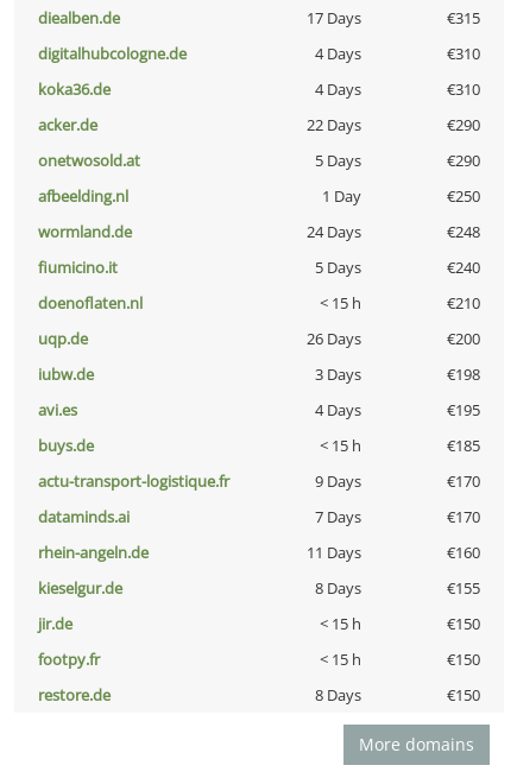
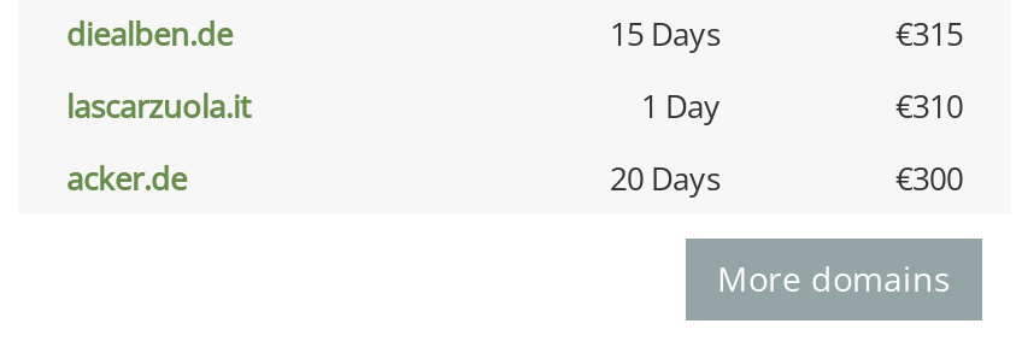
[306,7,361,29] 17 Days -> [610,12,721,55] 15 Days
[38,43,480,100] digitalhubcologne.de | 4 Days | €310 | koka36.de | 4 Days -> [66,84,721,128] lascarzuola.it | 1 Day
[38,114,480,706] 22 Days | €290 | onetwosold.at | 5 Days | €290 | afbeelding.nl | 1 Day | €250 | wormland.de | 24 Days | €248 | fiumicino.it | 5 Days | €240 | doenoflaten.nl | < 15 h | €210 | uqp.de | 26 Days | €200 | iubw.de | 3 Days | €198 | avi.es | 4 Days | €195 | buys.de | < 15 h | €185 | actu-transport-logistique.fr | 9 Days | €170 | dataminds.ai | 7 Days | €170 | rhein-angeln.de | 11 Days | €160 | kieselgur.de | 8 Days | €155 | jir.de | < 15 h | €150 | footpy.fr | < 15 h | €150 | restore.de | 8 Days | €150 -> [610,157,963,200] 20 Days | €300

